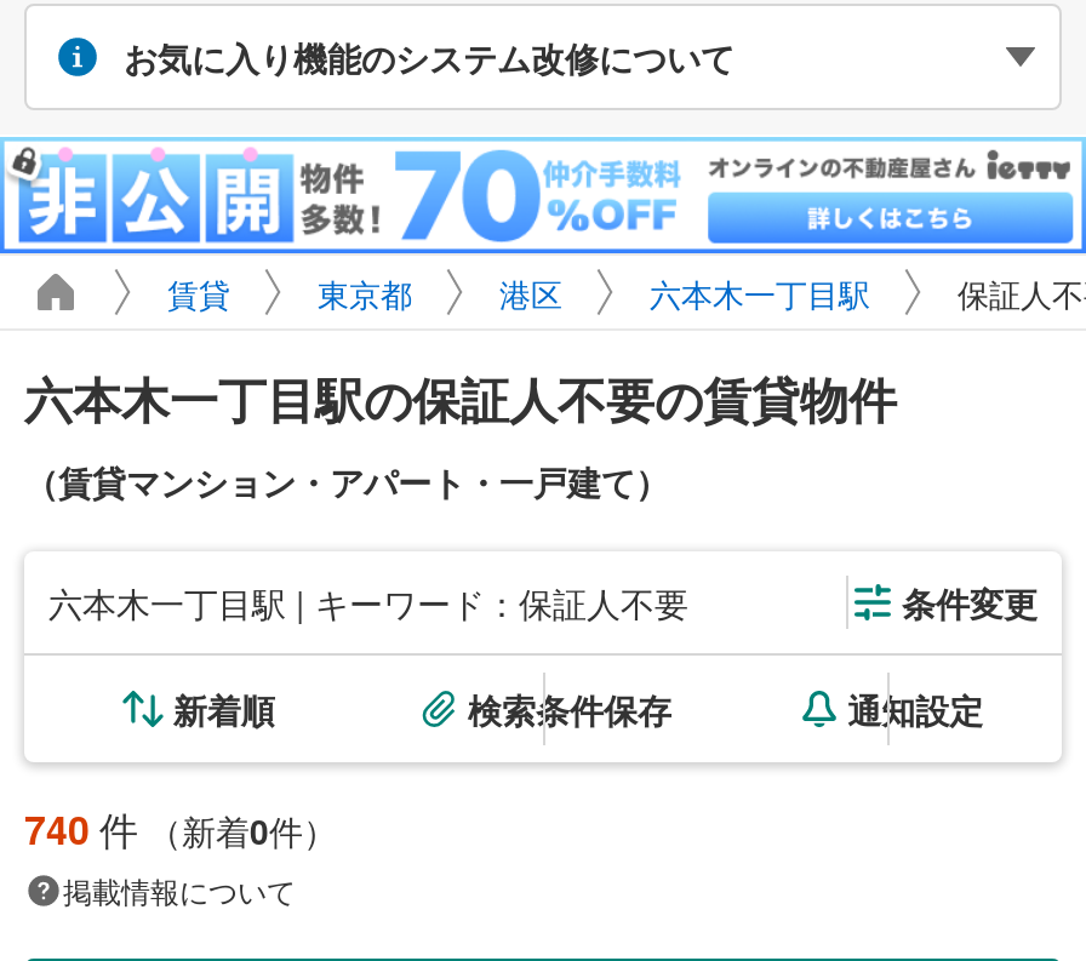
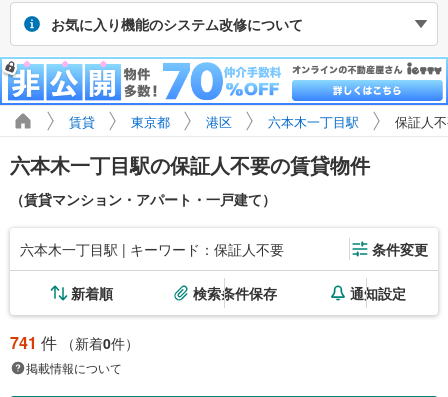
[24,801,337,856] 740件 （新着0件） -> [10,331,139,354] 741件 （新着0件）

